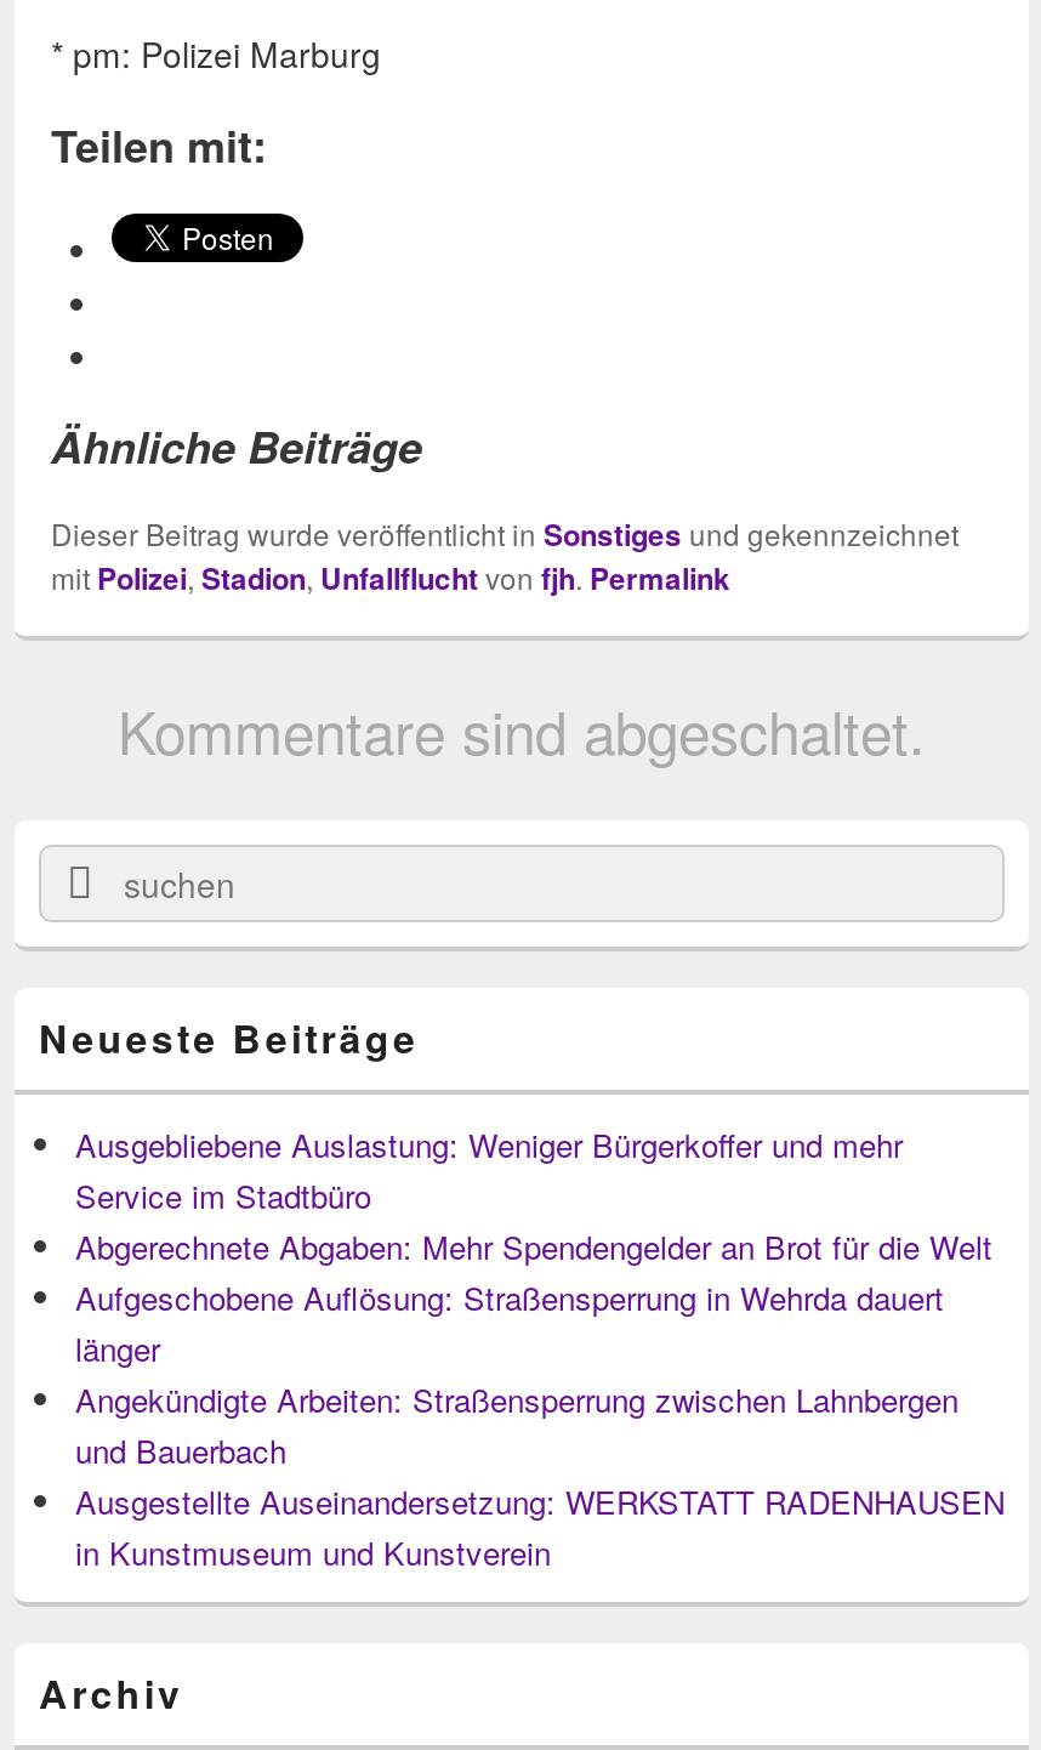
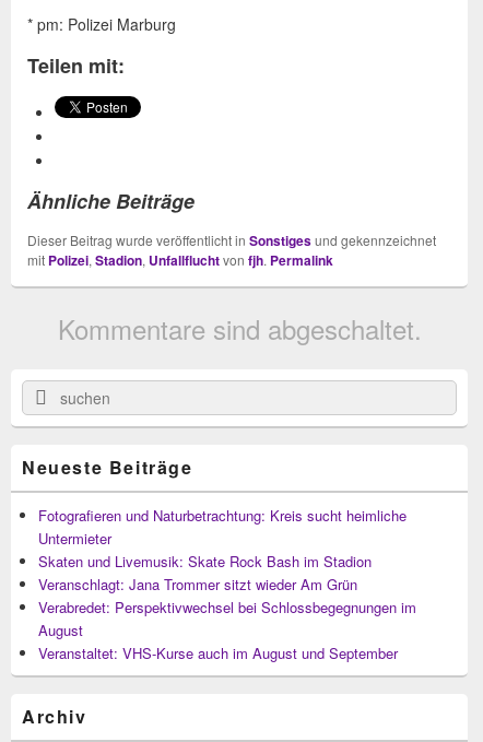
[75,1122,1005,1576] Ausgebliebene Auslastung: Weniger Bürgerkoffer und mehr | Service im Stadtbüro | Abgerechnete Abgaben: Mehr Spendengelder an Brot für die Welt | Aufgeschobene Auflösung: Straßensperrung in Wehrda dauert | länger | Angekündigte Arbeiten: Straßensperrung zwischen Lahnbergen | und Bauerbach | Ausgestellte Auseinandersetzung: WERKSTATT RADENHAUSEN | in Kunstmuseum und Kunstverein -> [38,505,416,664] Fotografieren und Naturbetrachtung: Kreis sucht heimliche | Untermieter | Skaten und Livemusik: Skate Rock Bash im Stadion | Veranschlagt: Jana Trommer sitzt wieder Am Grün | Verabredet: Perspektivwechsel bei Schlossbegegnungen im | August | Veranstaltet: VHS-Kurse auch im August und September

